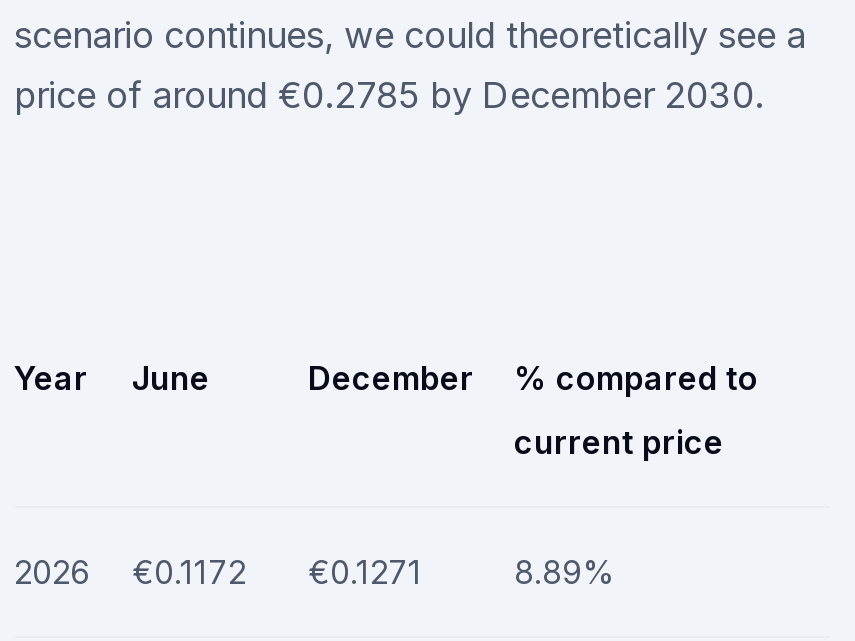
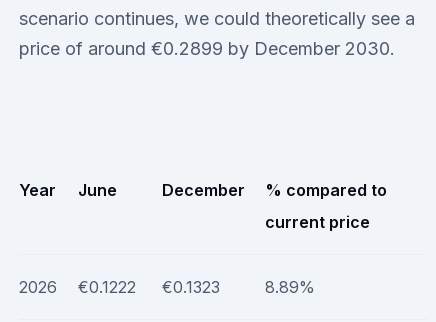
[14,73,764,115] price of around €0.2785 by December 2030. -> [19,37,395,58] price of around €0.2899 by December 2030.
[132,551,246,591] €0.1172 -> [78,276,136,296] €0.1222
[308,551,422,591] €0.1271 -> [162,276,220,296] €0.1323

